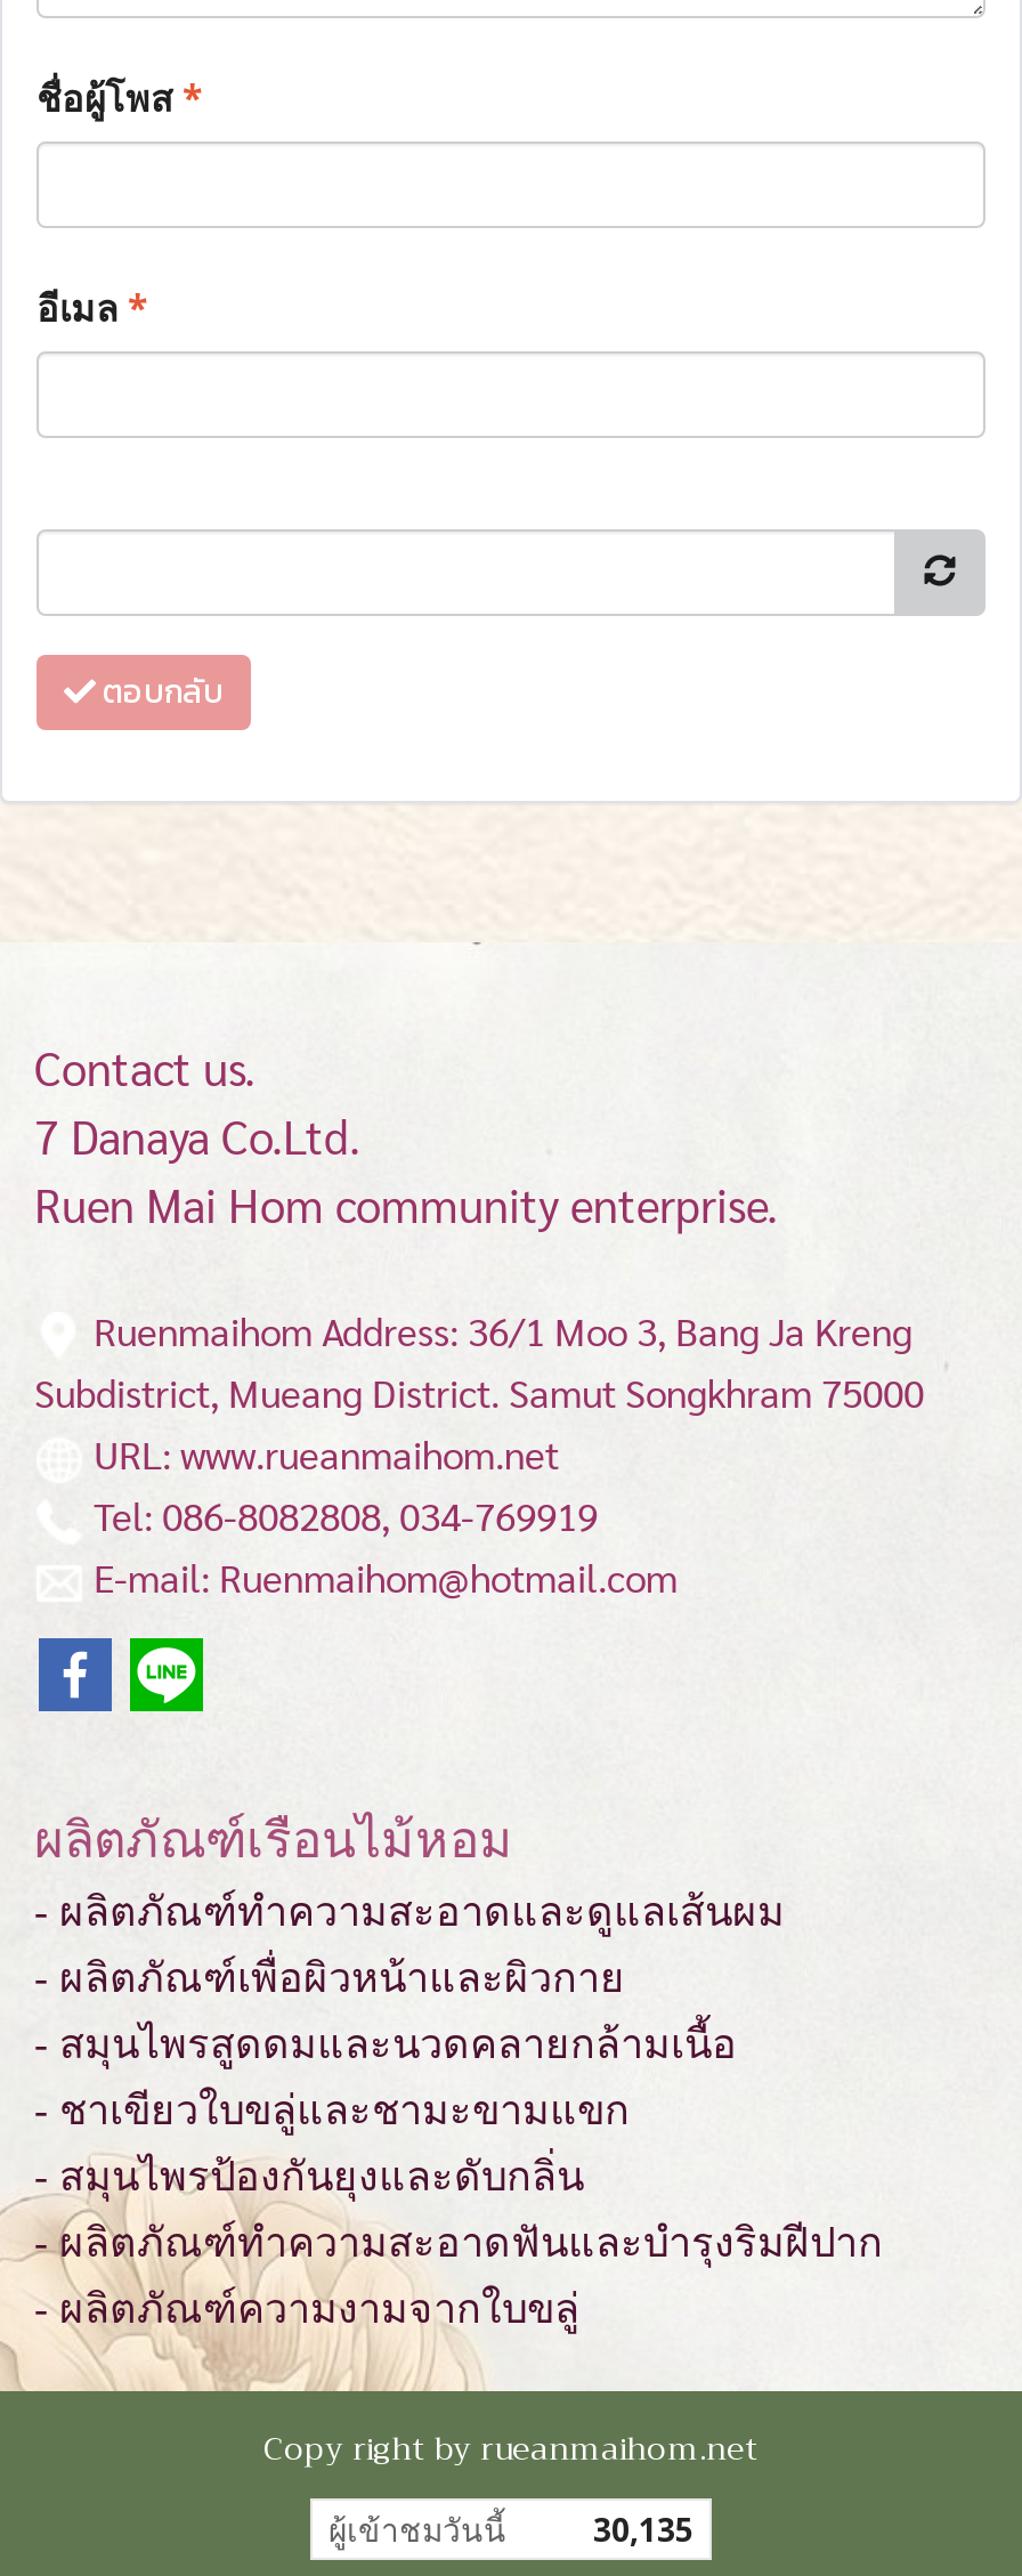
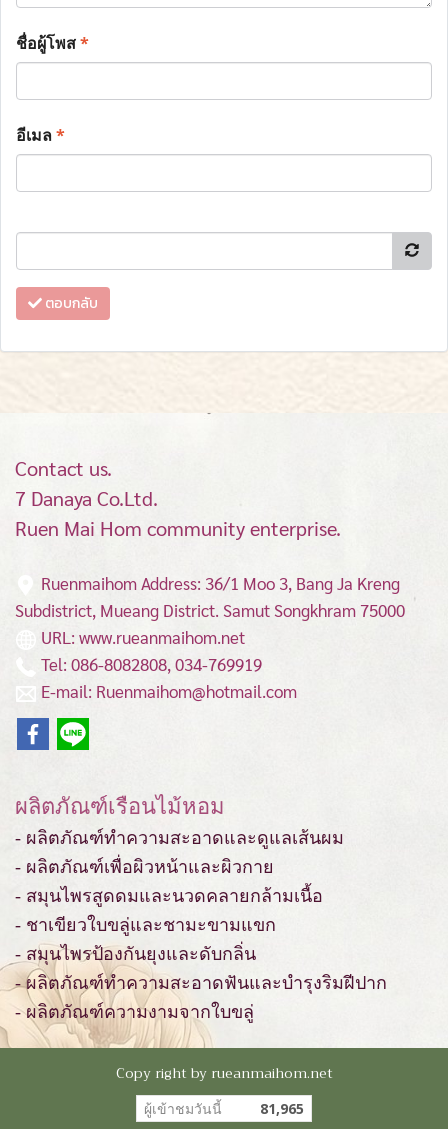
[328,2506,693,2550] ผู้เข้าชมวันนี้ 30,135 -> [144,1098,304,1117] ผู้เข้าชมวันนี้ 81,965

